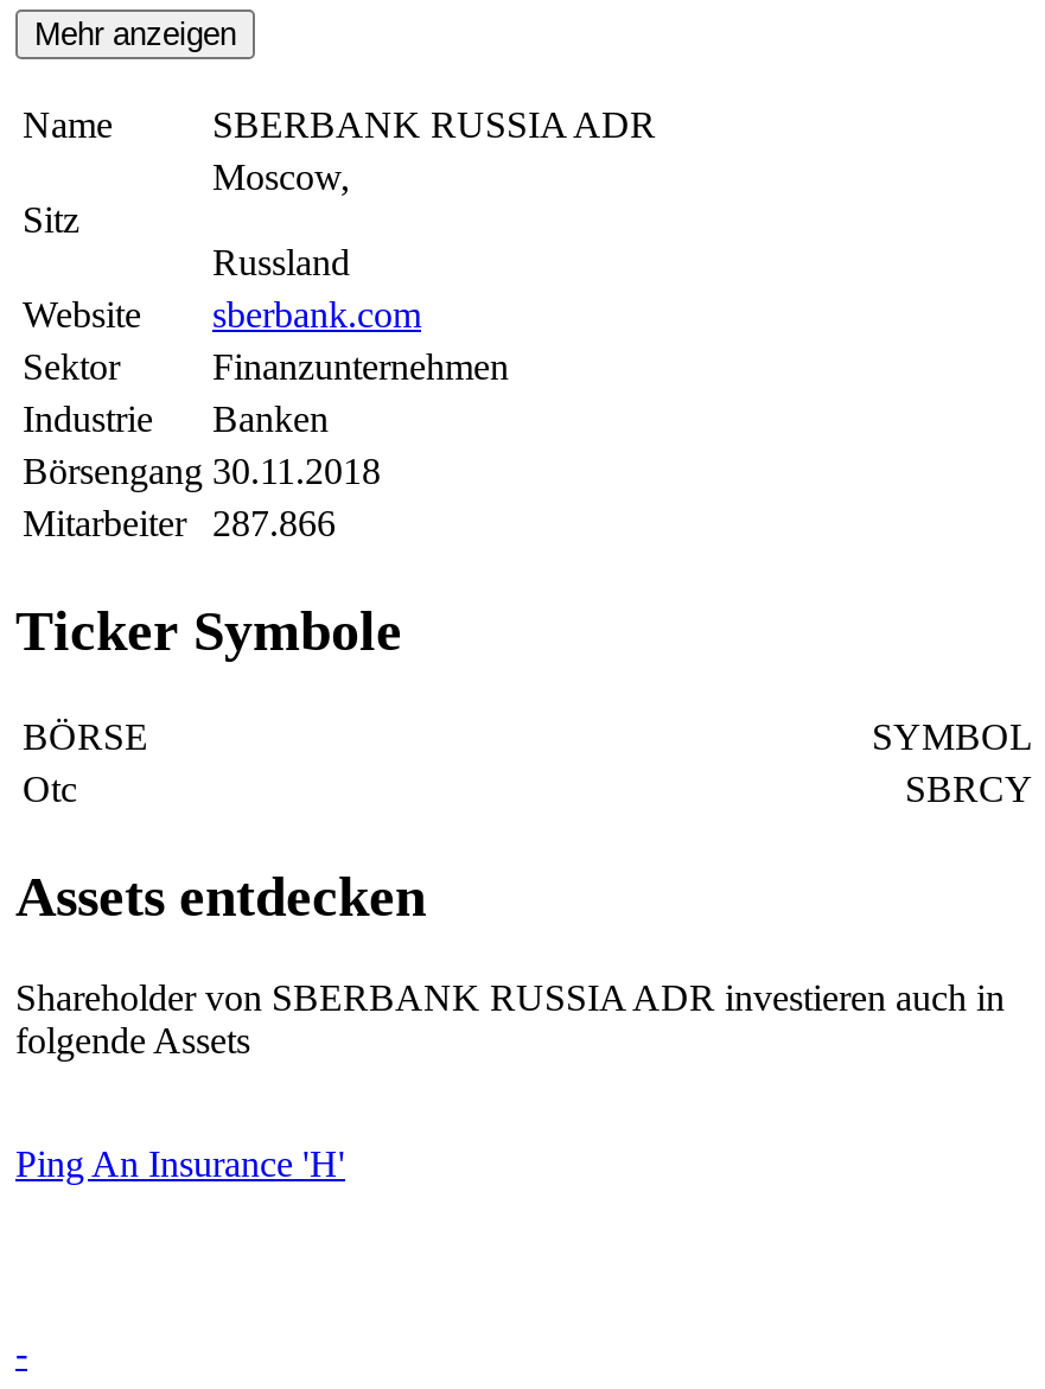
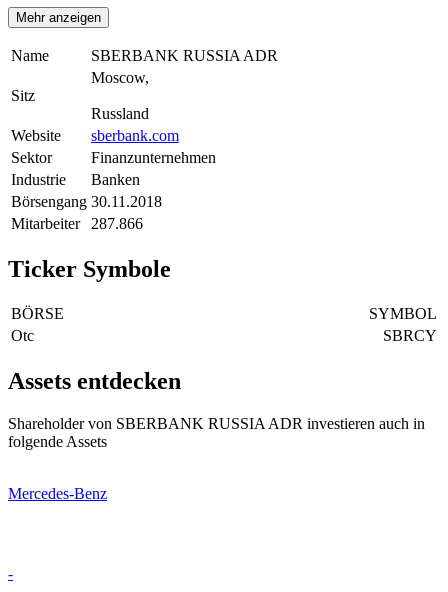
[15,1143,345,1183] Ping An Insurance 'H' -> [8,485,107,502] Mercedes-Benz

